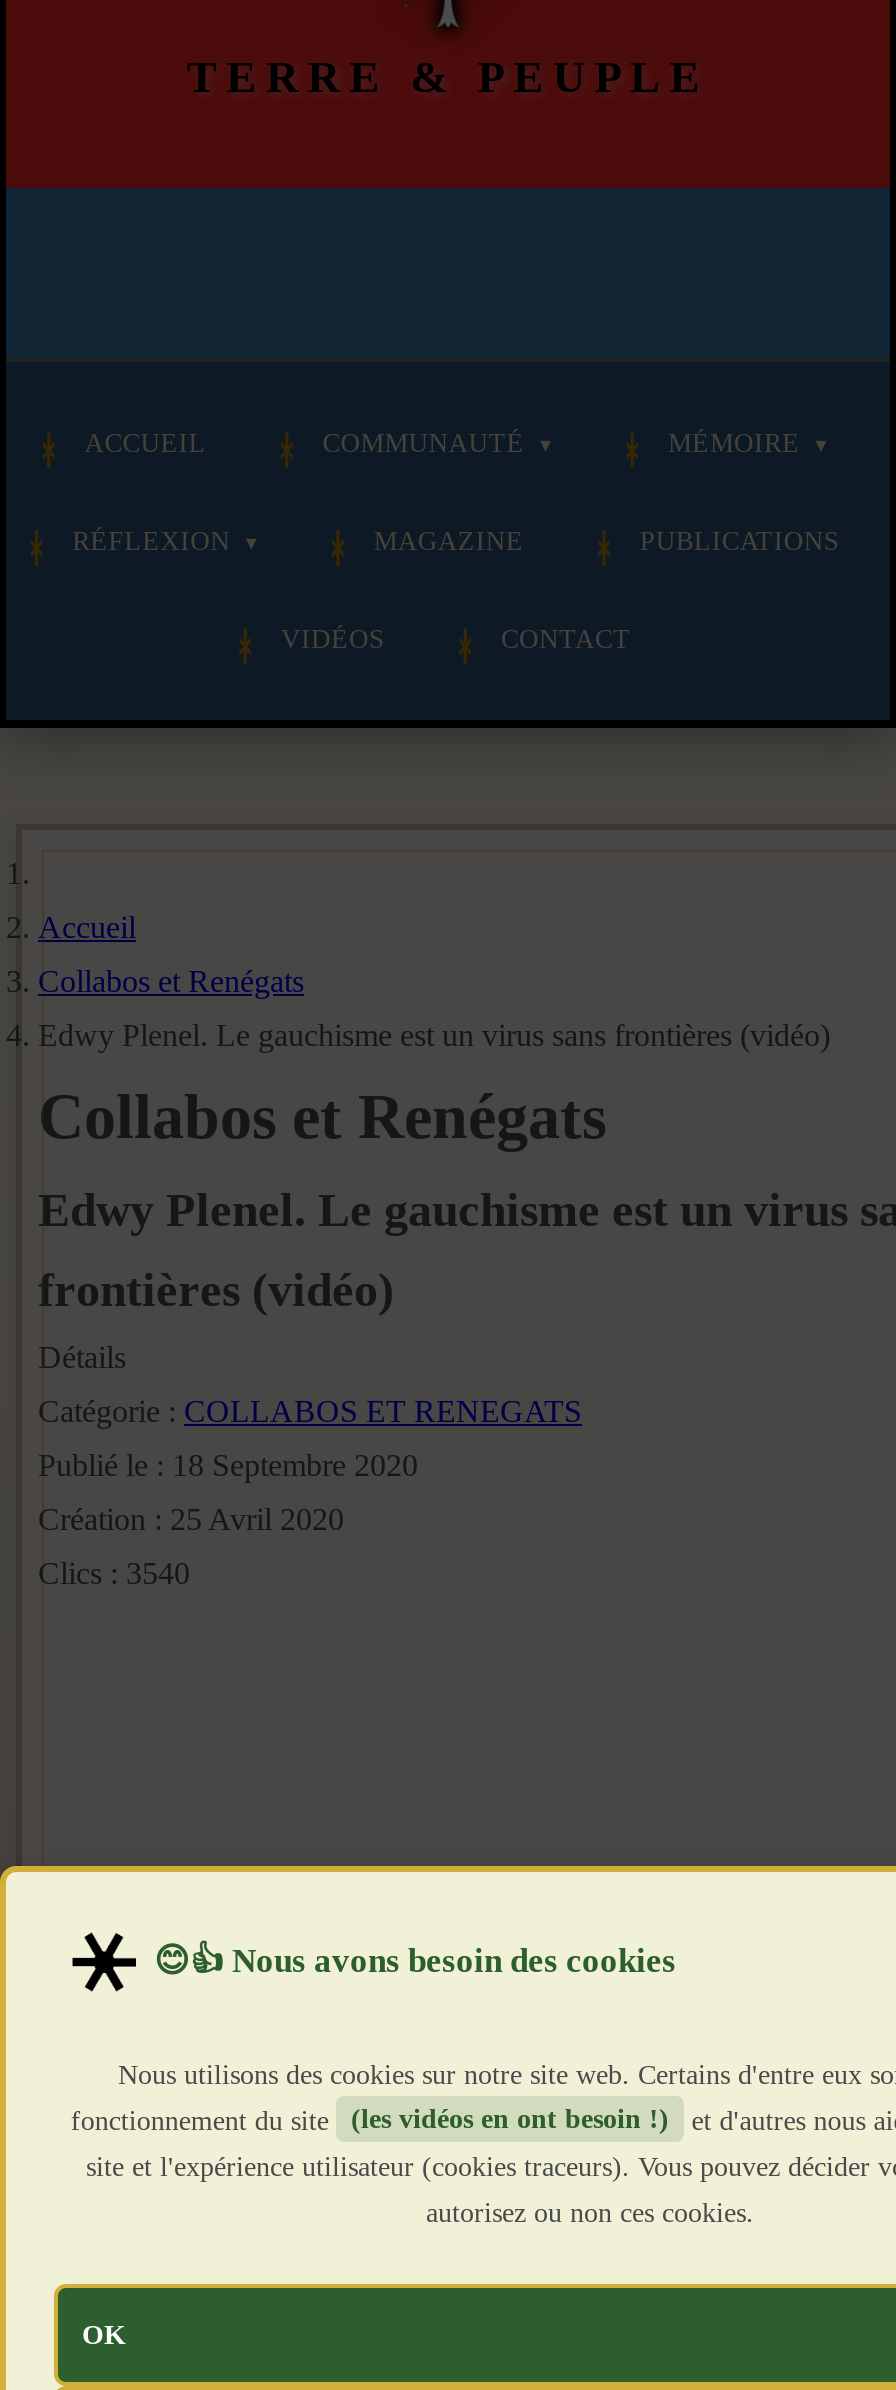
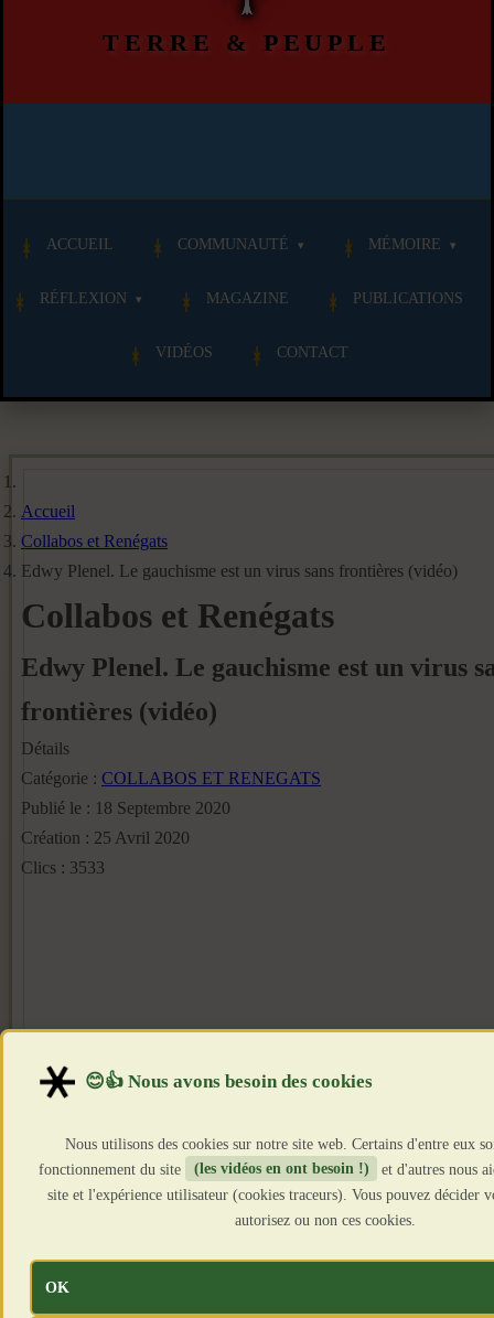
[38,1556,190,1590] Clics : 3540 -> [21,858,105,877] Clics : 3533

